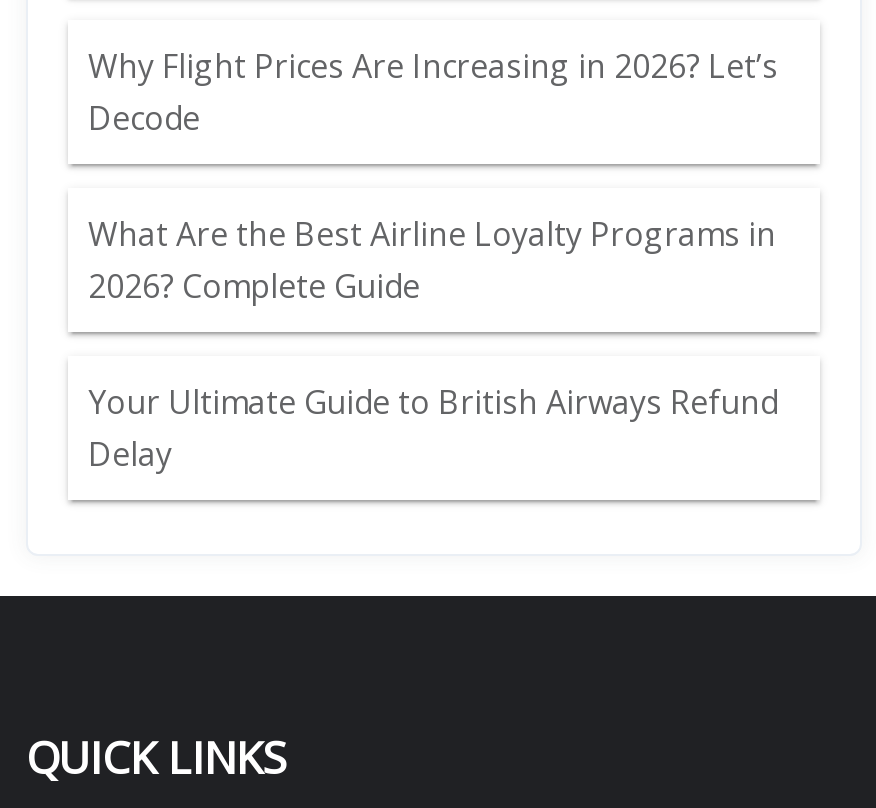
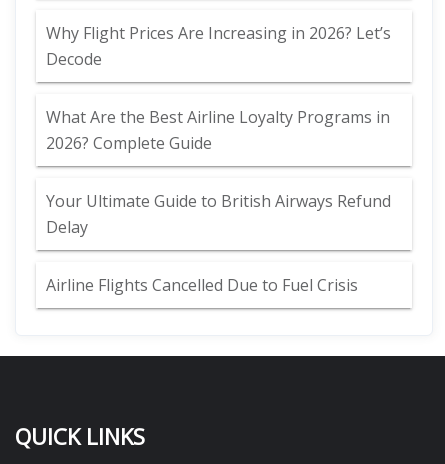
none -> [46,274,358,296] Airline Flights Cancelled Due to Fuel Crisis

